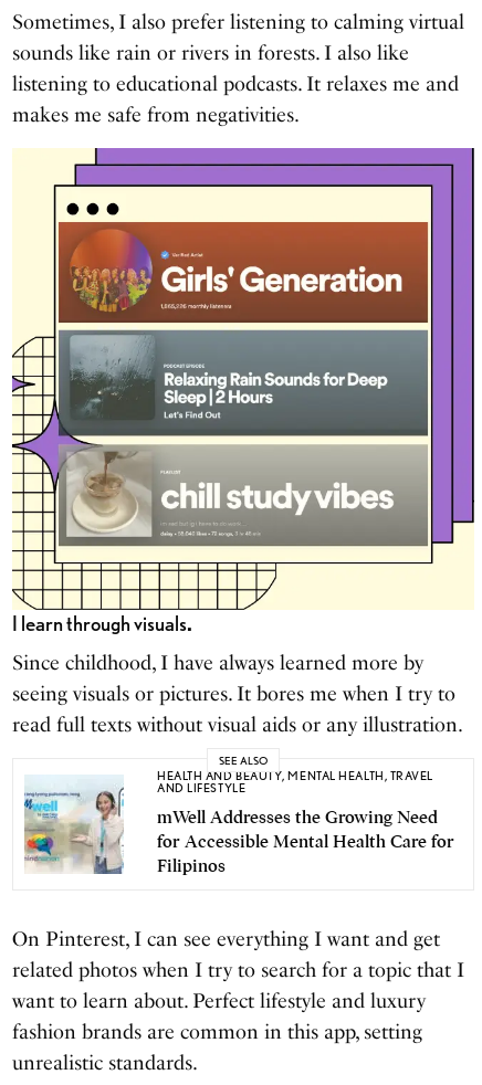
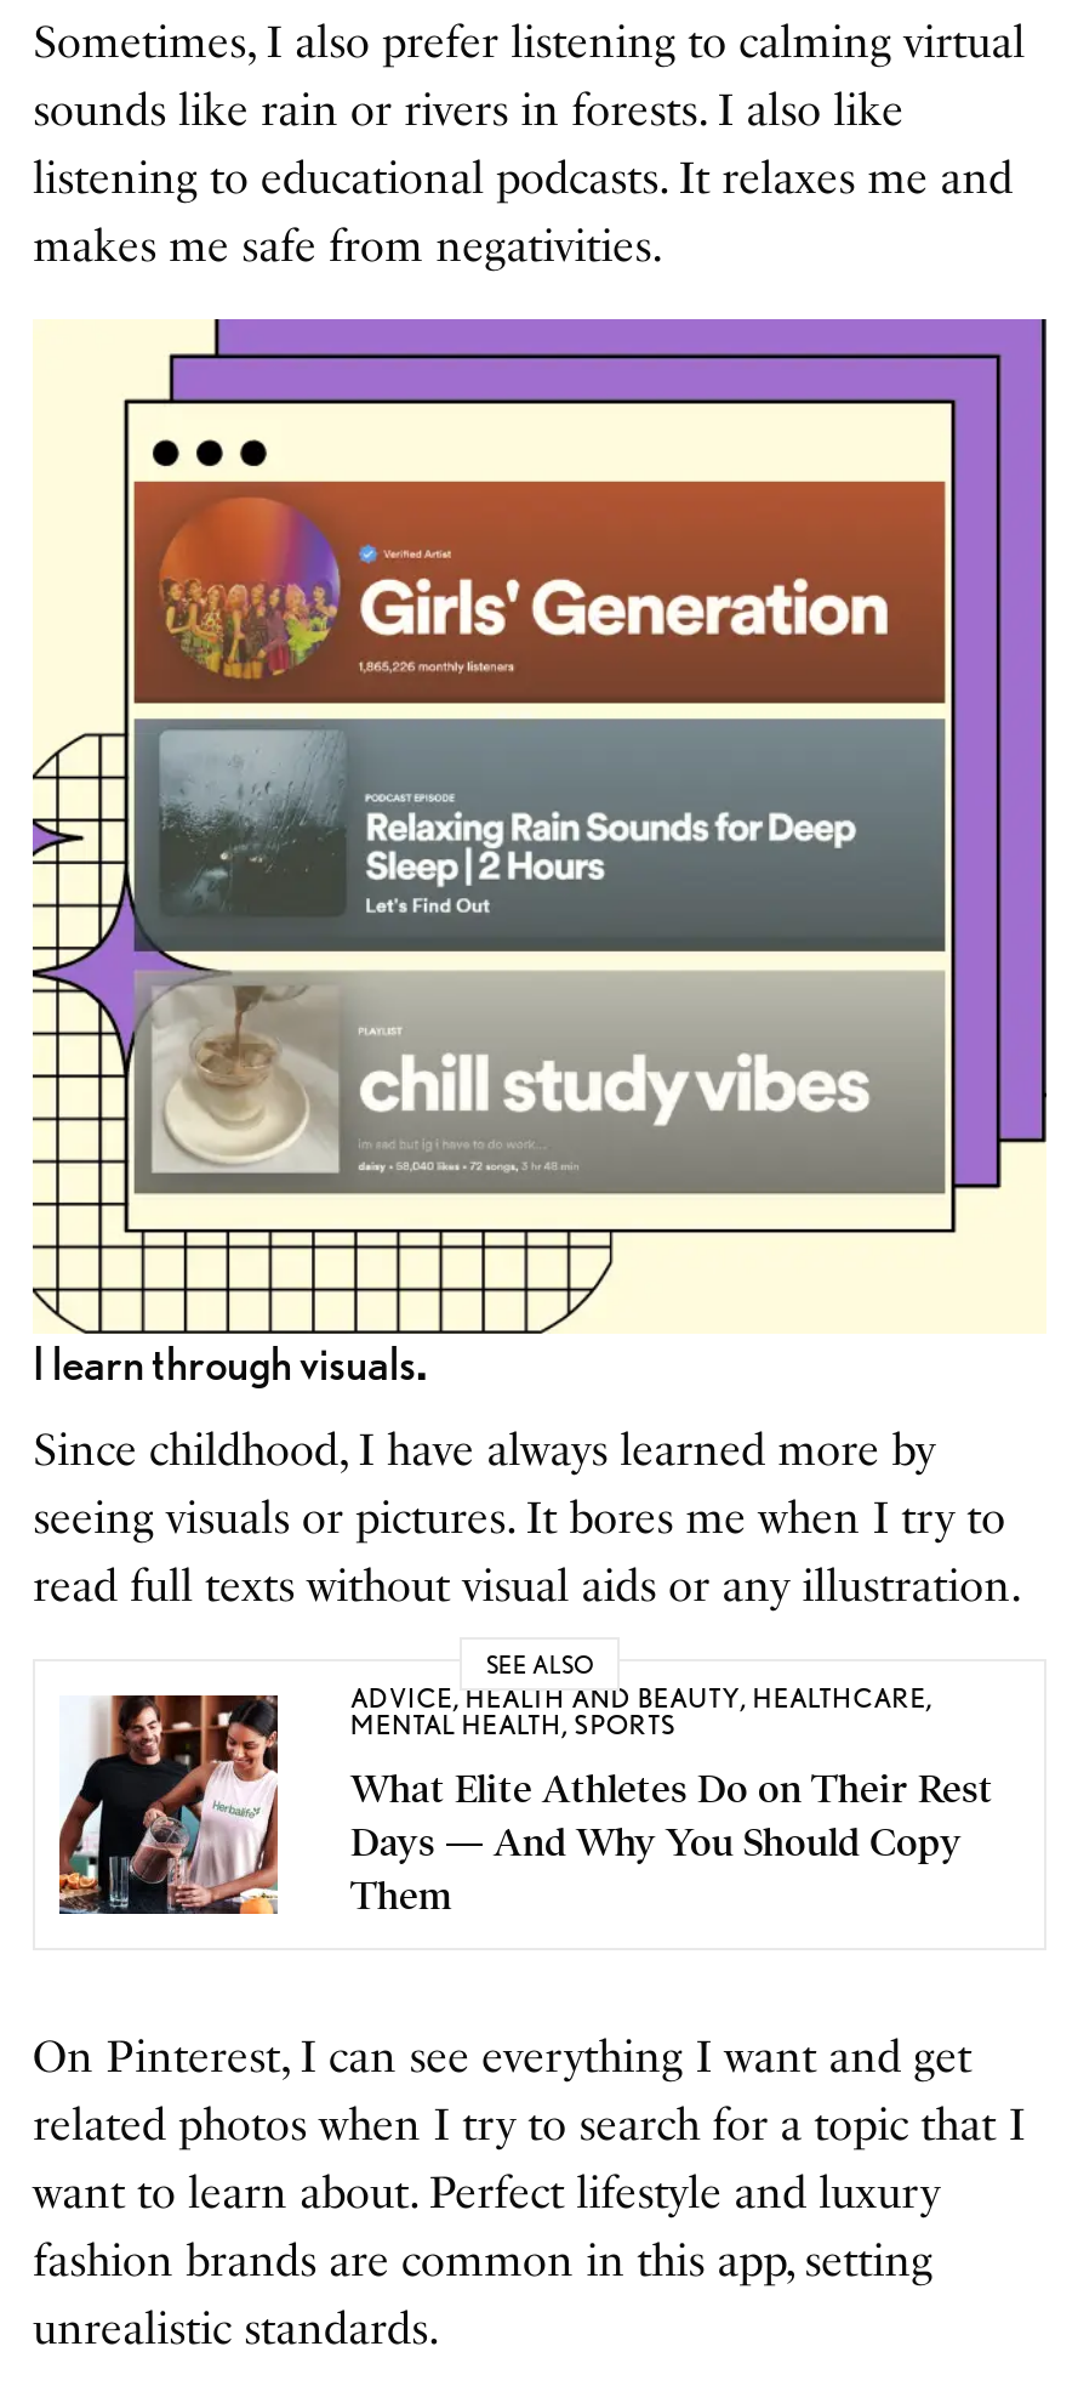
[23,768,433,875] [image] | HEALTH AND BEAUTY, MENTAL HEALTH, TRAVEL | AND LIFESTYLE -> [57,1682,932,1916] [image] | ADVICE, HEALTH AND BEAUTY, HEALTHCARE, | MENTAL HEALTH, SPORTS
[157,807,454,878] mWell Addresses the Growing Need | for Accessible Mental Health Care for | Filipinos -> [350,1767,993,1922] What Elite Athletes Do on Their Rest | Days — And Why You Should Copy | Them

